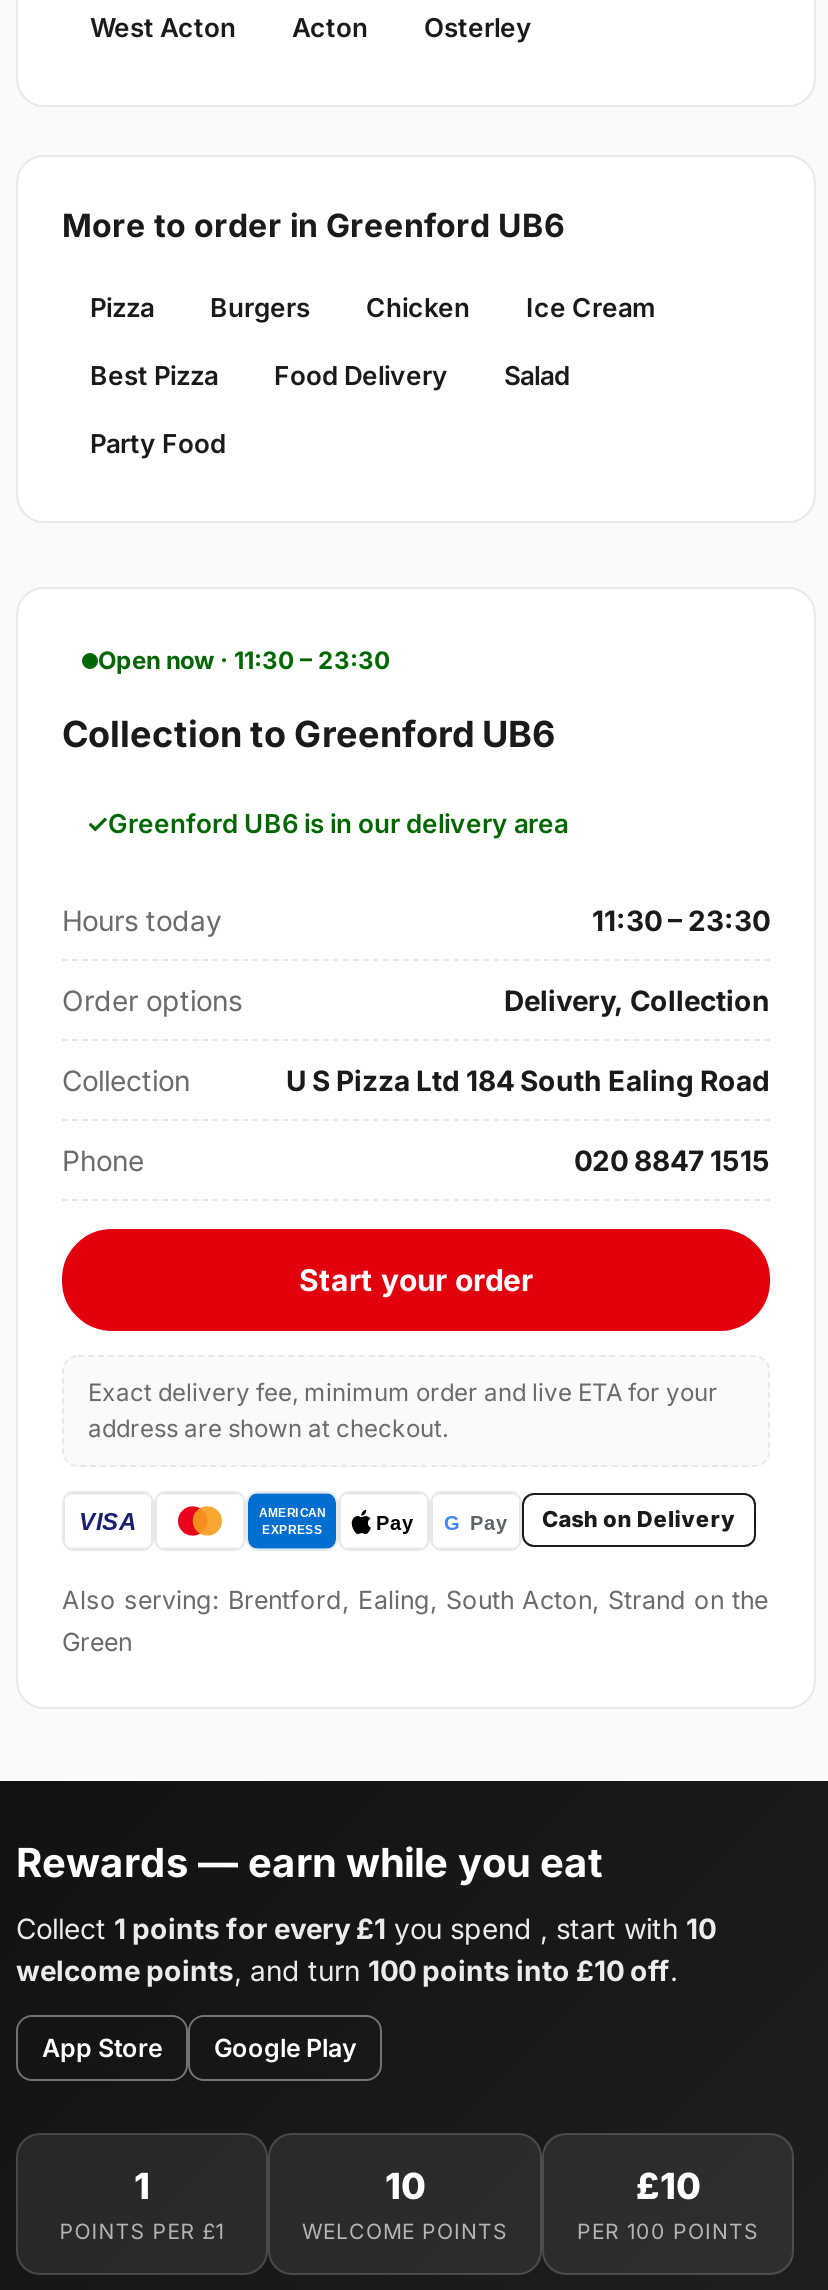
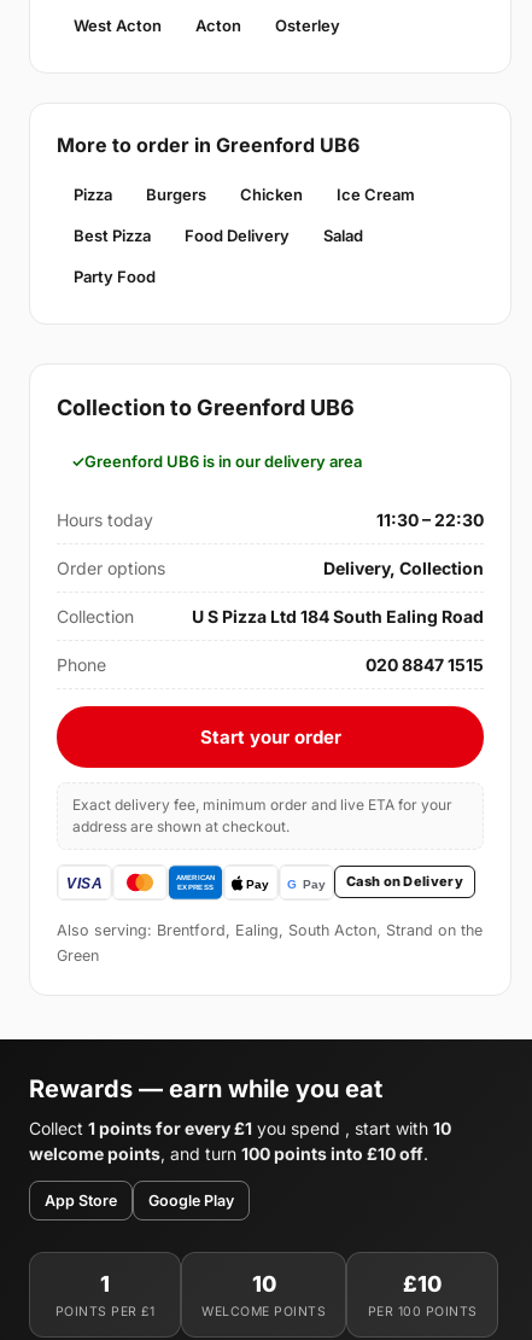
[98,644,390,674] Open now · 11:30 – 23:30 -> none
[592,902,770,936] 11:30 – 23:30 -> [376,509,484,529] 11:30 – 22:30

